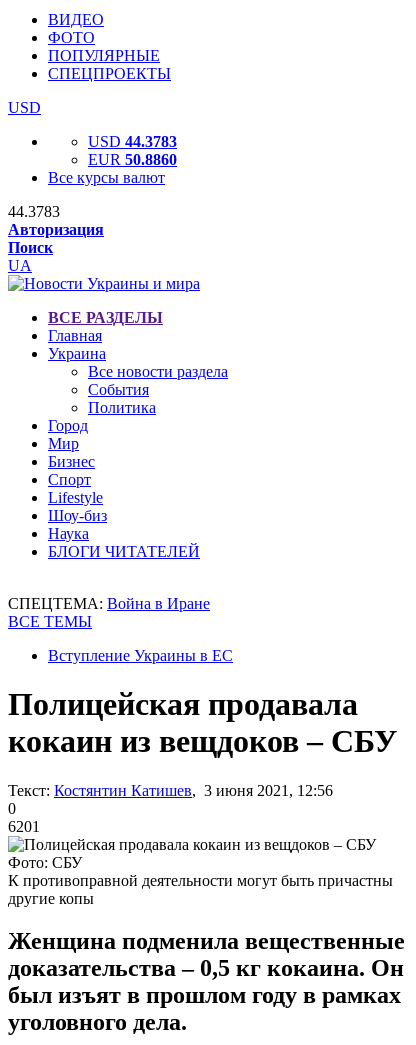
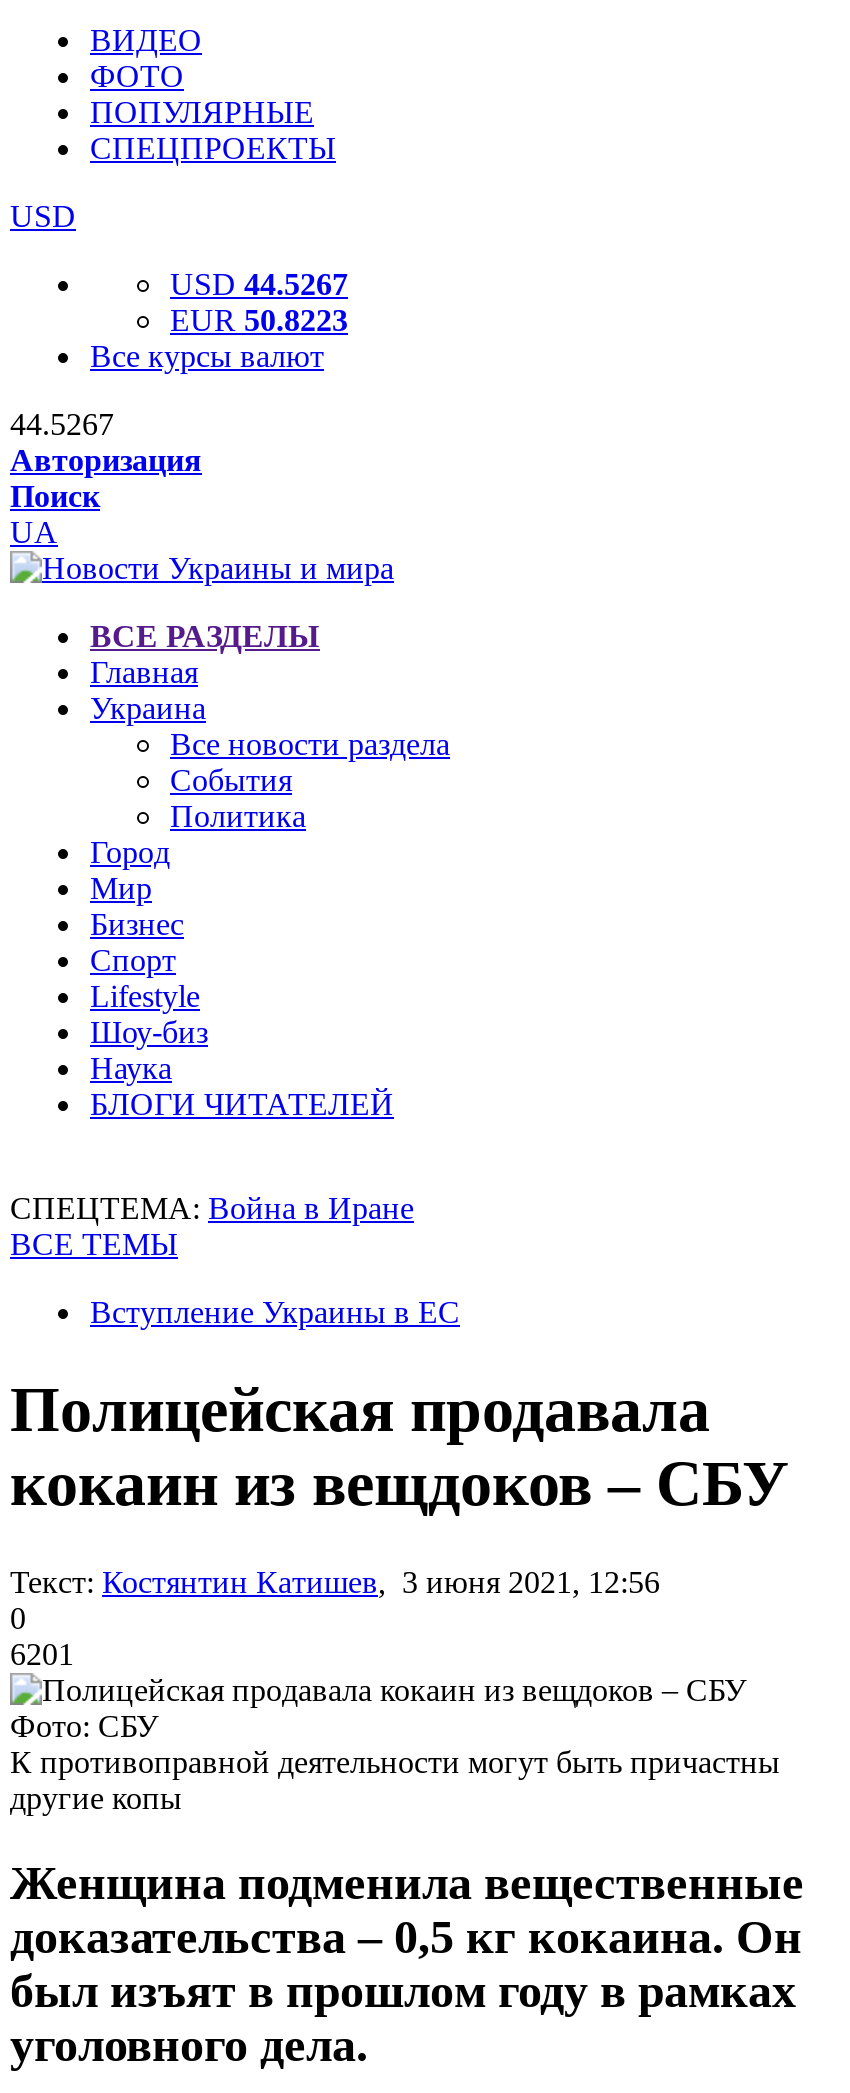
[88,133,177,150] USD 44.3783 -> [170,267,348,301] USD 44.5267
[88,151,177,168] EUR 50.8860 -> [170,303,348,337] EUR 50.8223
[8,203,60,220] 44.3783 -> [10,407,114,441] 44.5267

